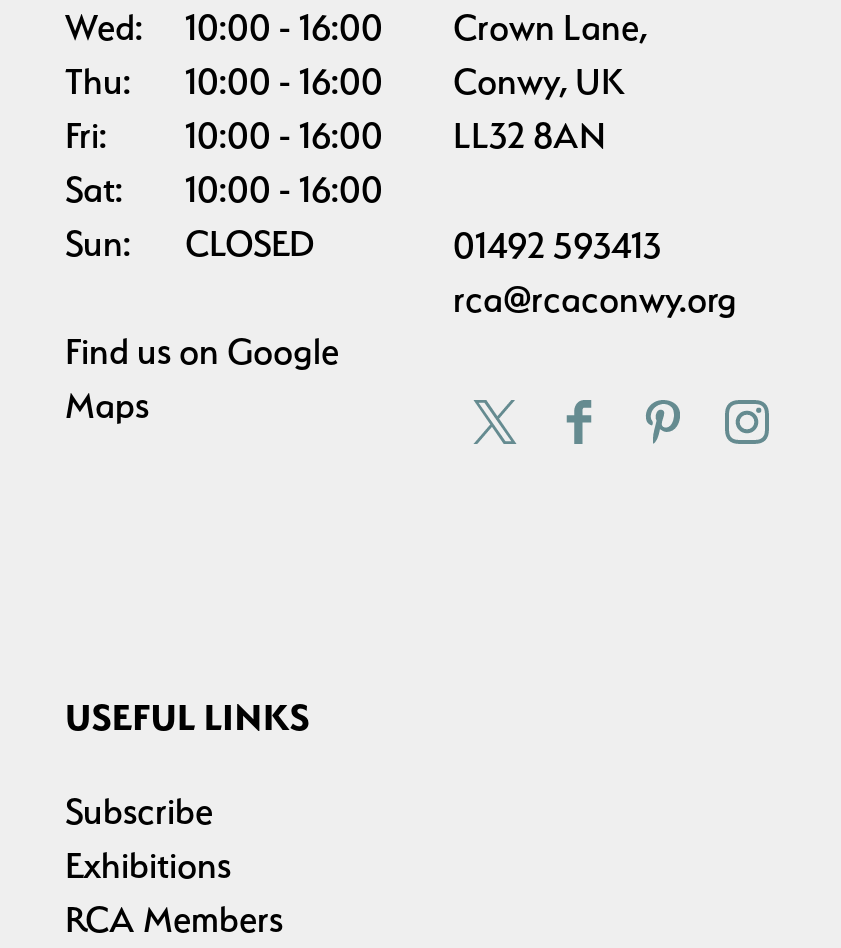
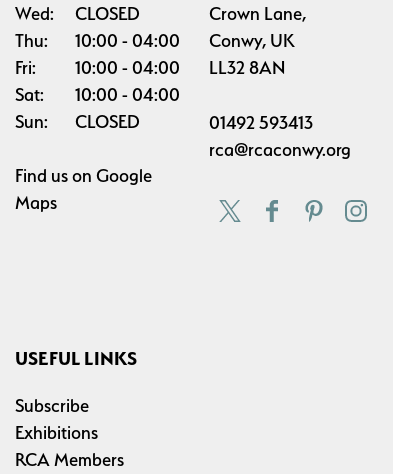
[185,6,383,48] 10:00 16:00 -> [75,3,140,24] CLOSED
[65,60,625,102] Thu: 10:00 16:00 Conwy, UK -> [15,30,295,51] Thu: 10:00 04:00 Conwy, UK
[65,114,605,156] Fri: 10:00 16:00 LL32 8AN -> [15,57,285,78] Fri: 10:00 04:00 LL32 8AN
[65,168,383,210] Sat: 10:00 16:00 -> [15,84,180,105] Sat: 10:00 04:00

